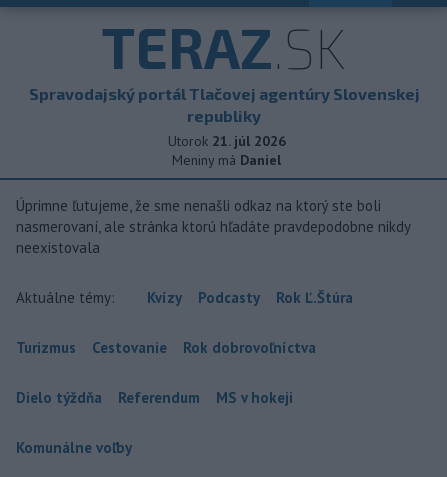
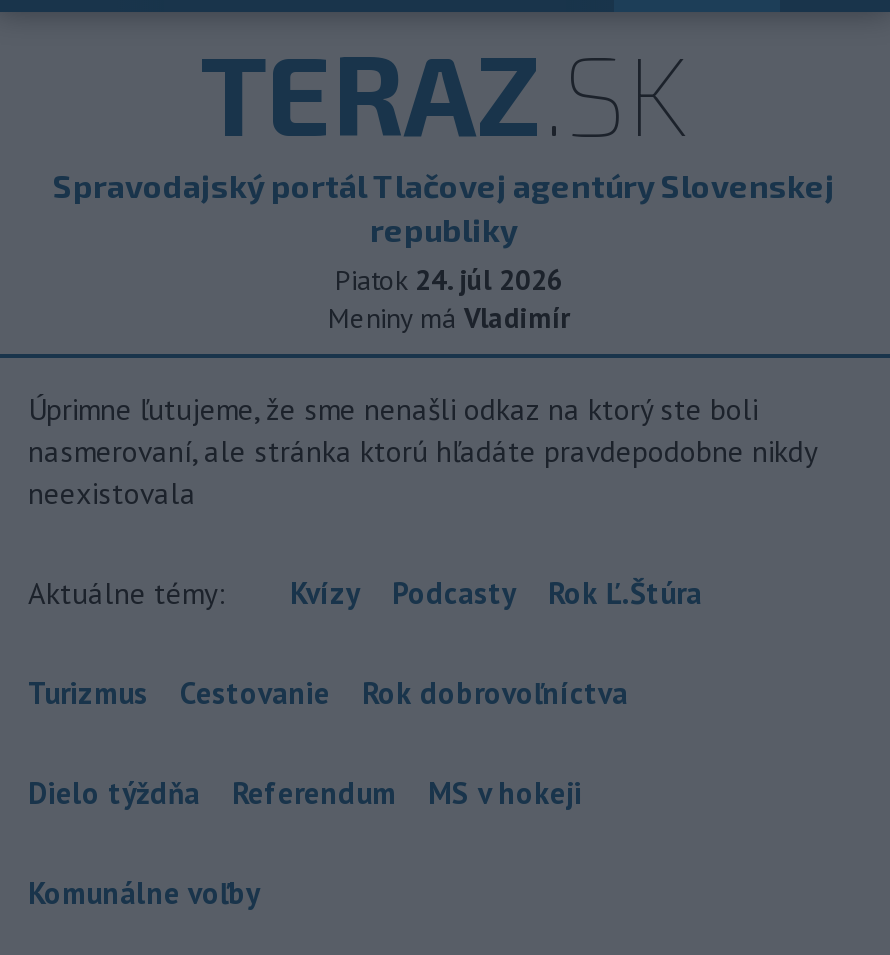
[167,132,285,150] Utorok 21. júl 2026 -> [335,262,563,298] Piatok 24. júl 2026
[172,151,281,169] Meniny má Daniel -> [328,300,570,336] Meniny má Vladimír

